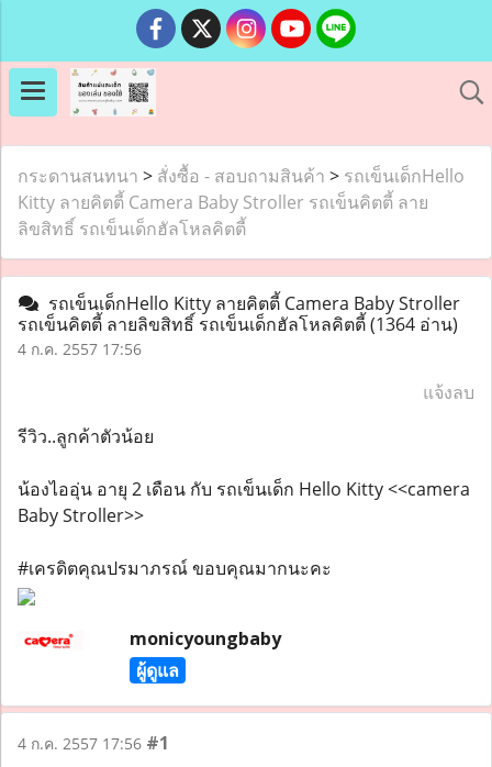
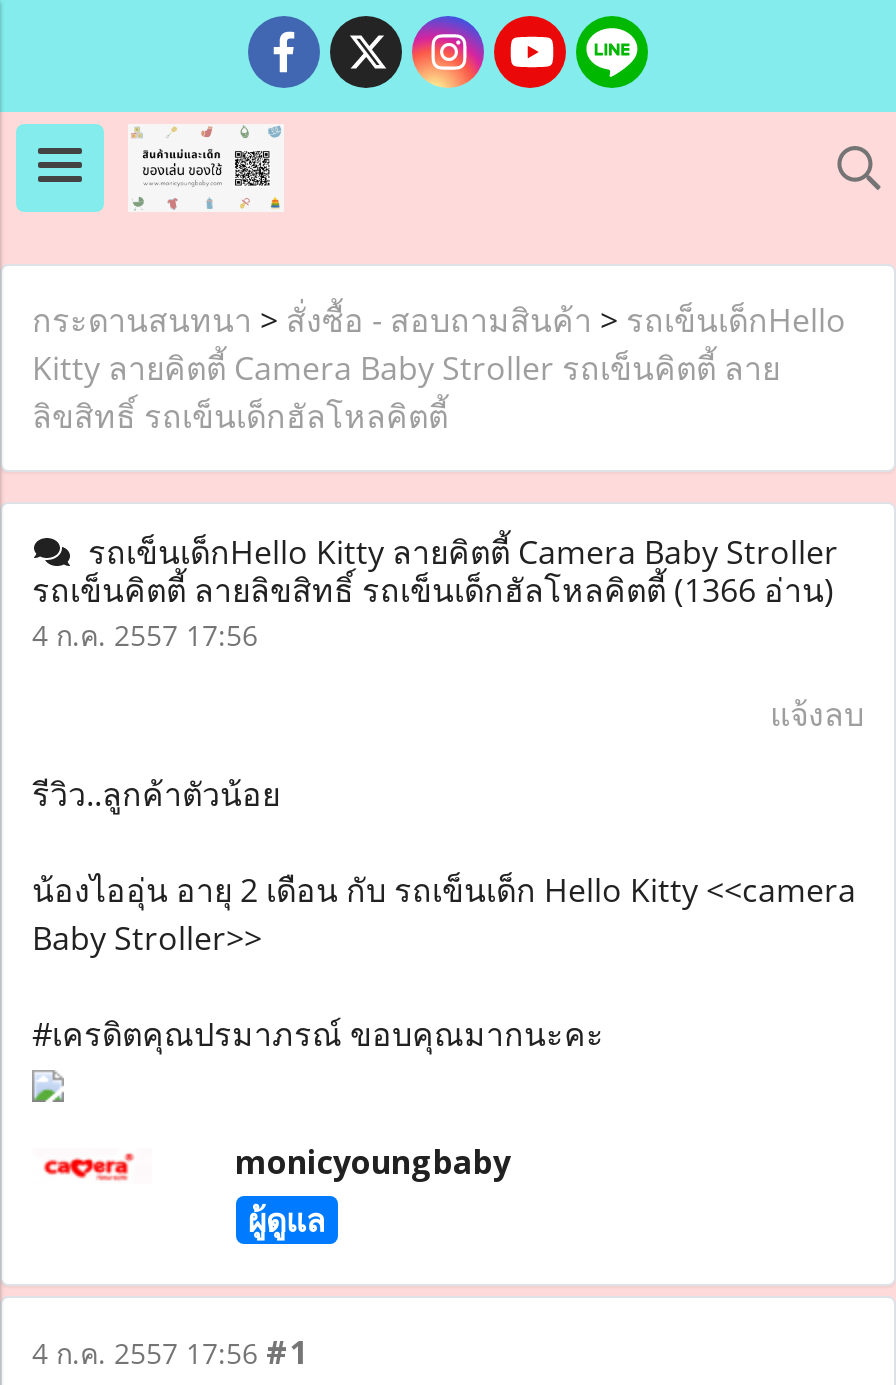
[18,312,458,336] รถเข็นคิตตี้ ลายลิขสิทธิ์ รถเข็นเด็กฮัลโหลคิตตี้(1364 อ่าน) -> [32,568,834,612] รถเข็นคิตตี้ ลายลิขสิทธิ์ รถเข็นเด็กฮัลโหลคิตตี้(1366 อ่าน)

